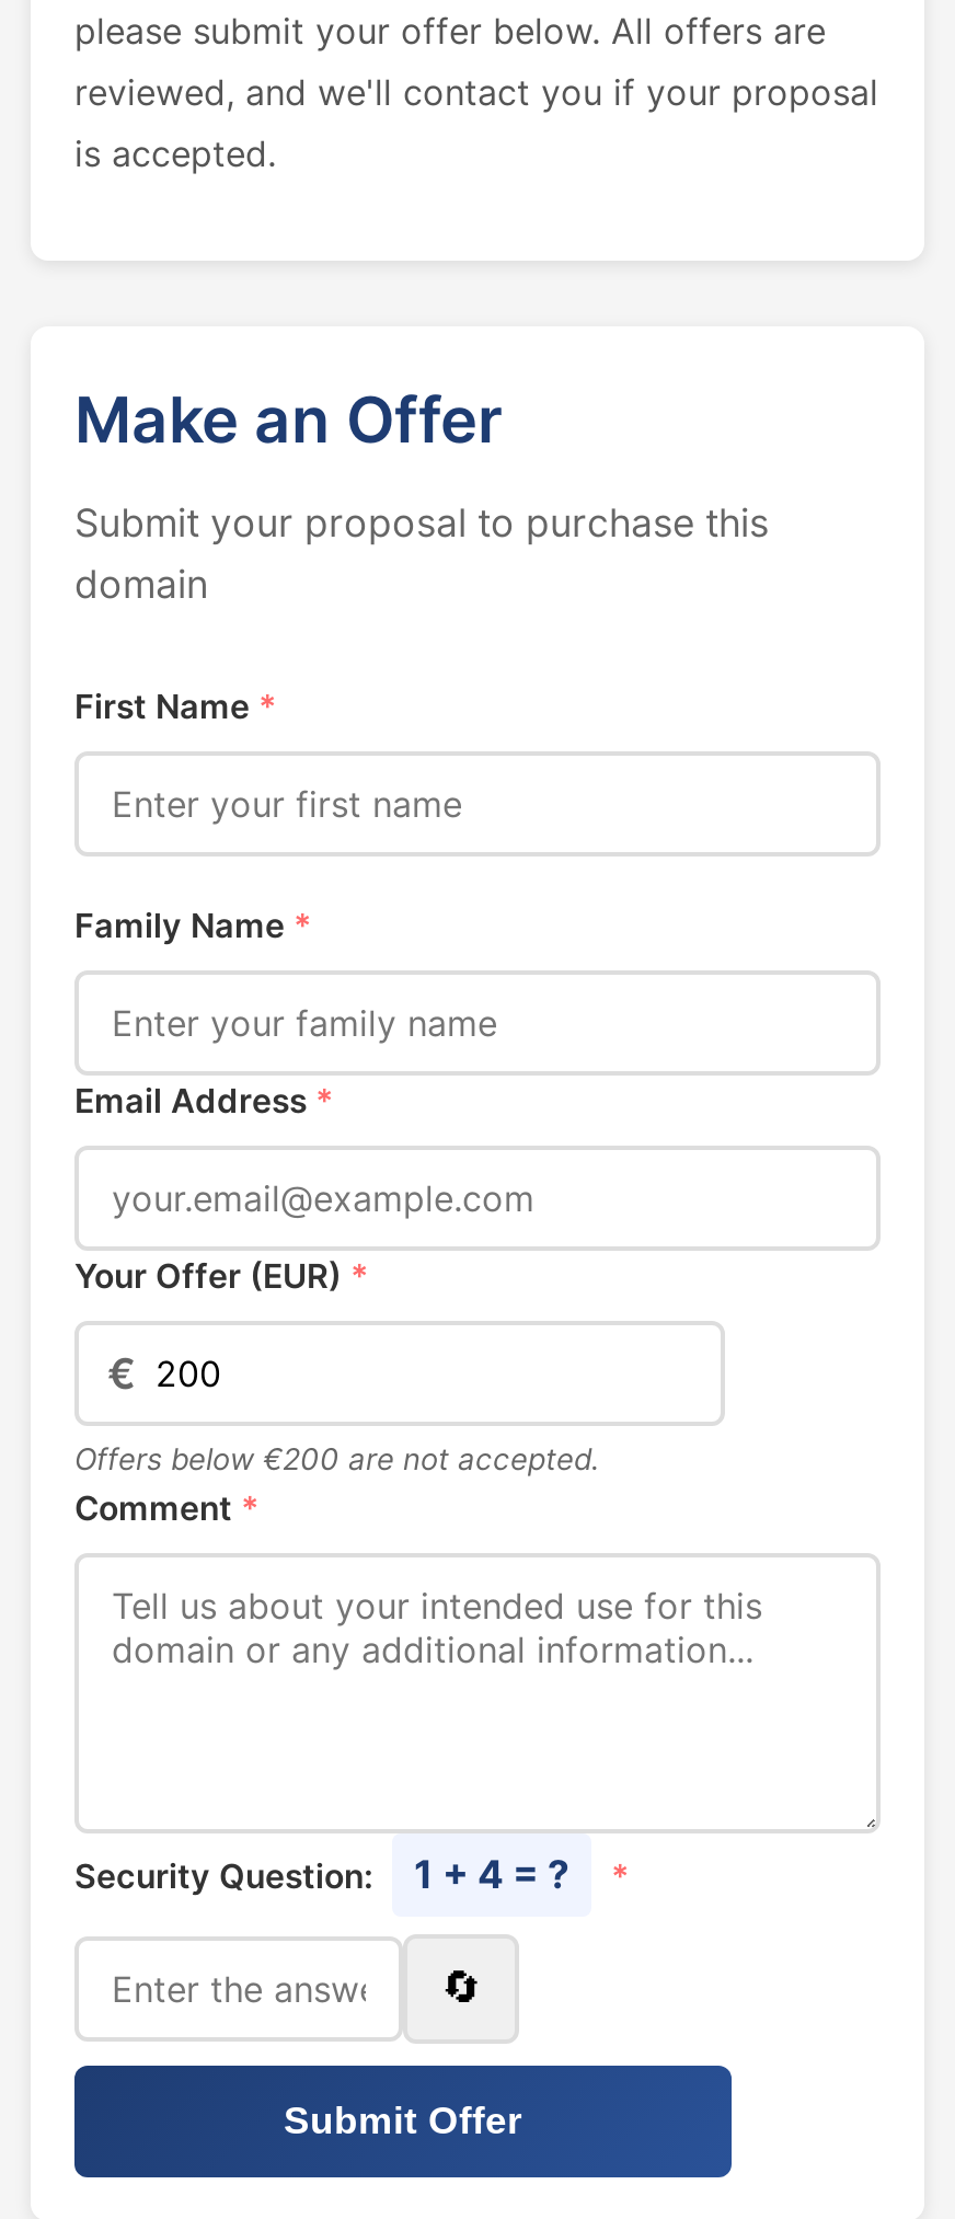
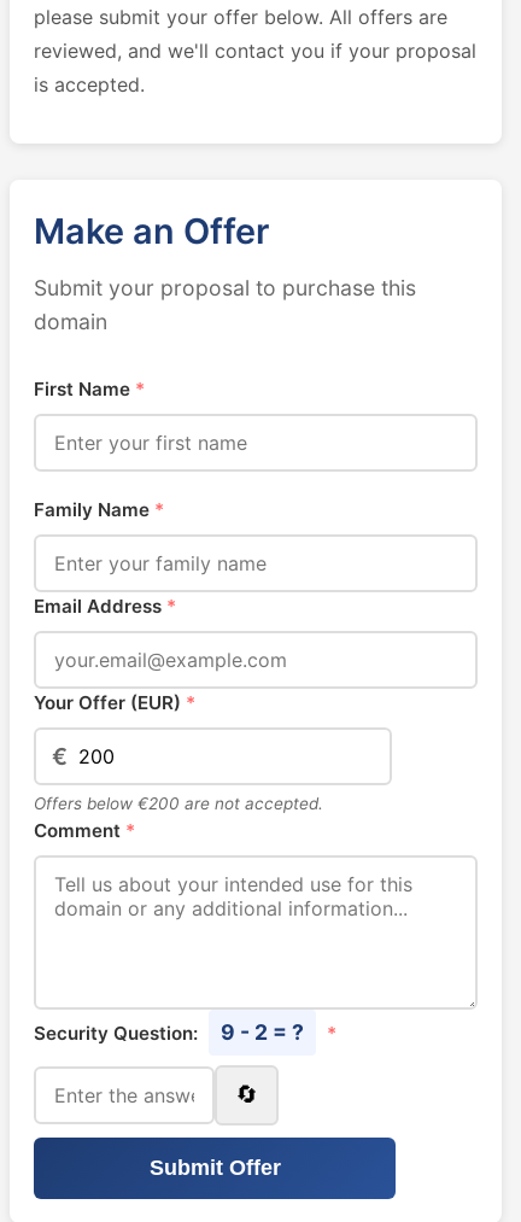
[414,1851,569,1897] 1 + 4 = ? -> [221,1019,304,1045] 9 - 2 = ?

